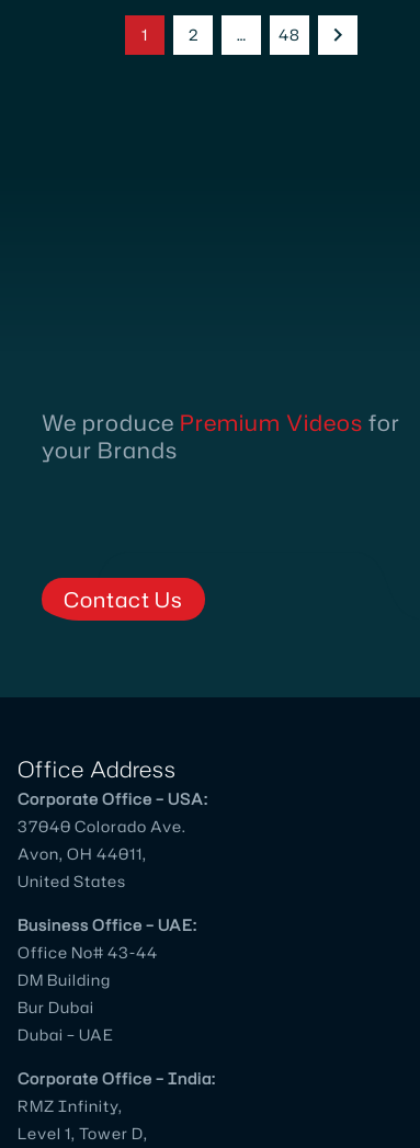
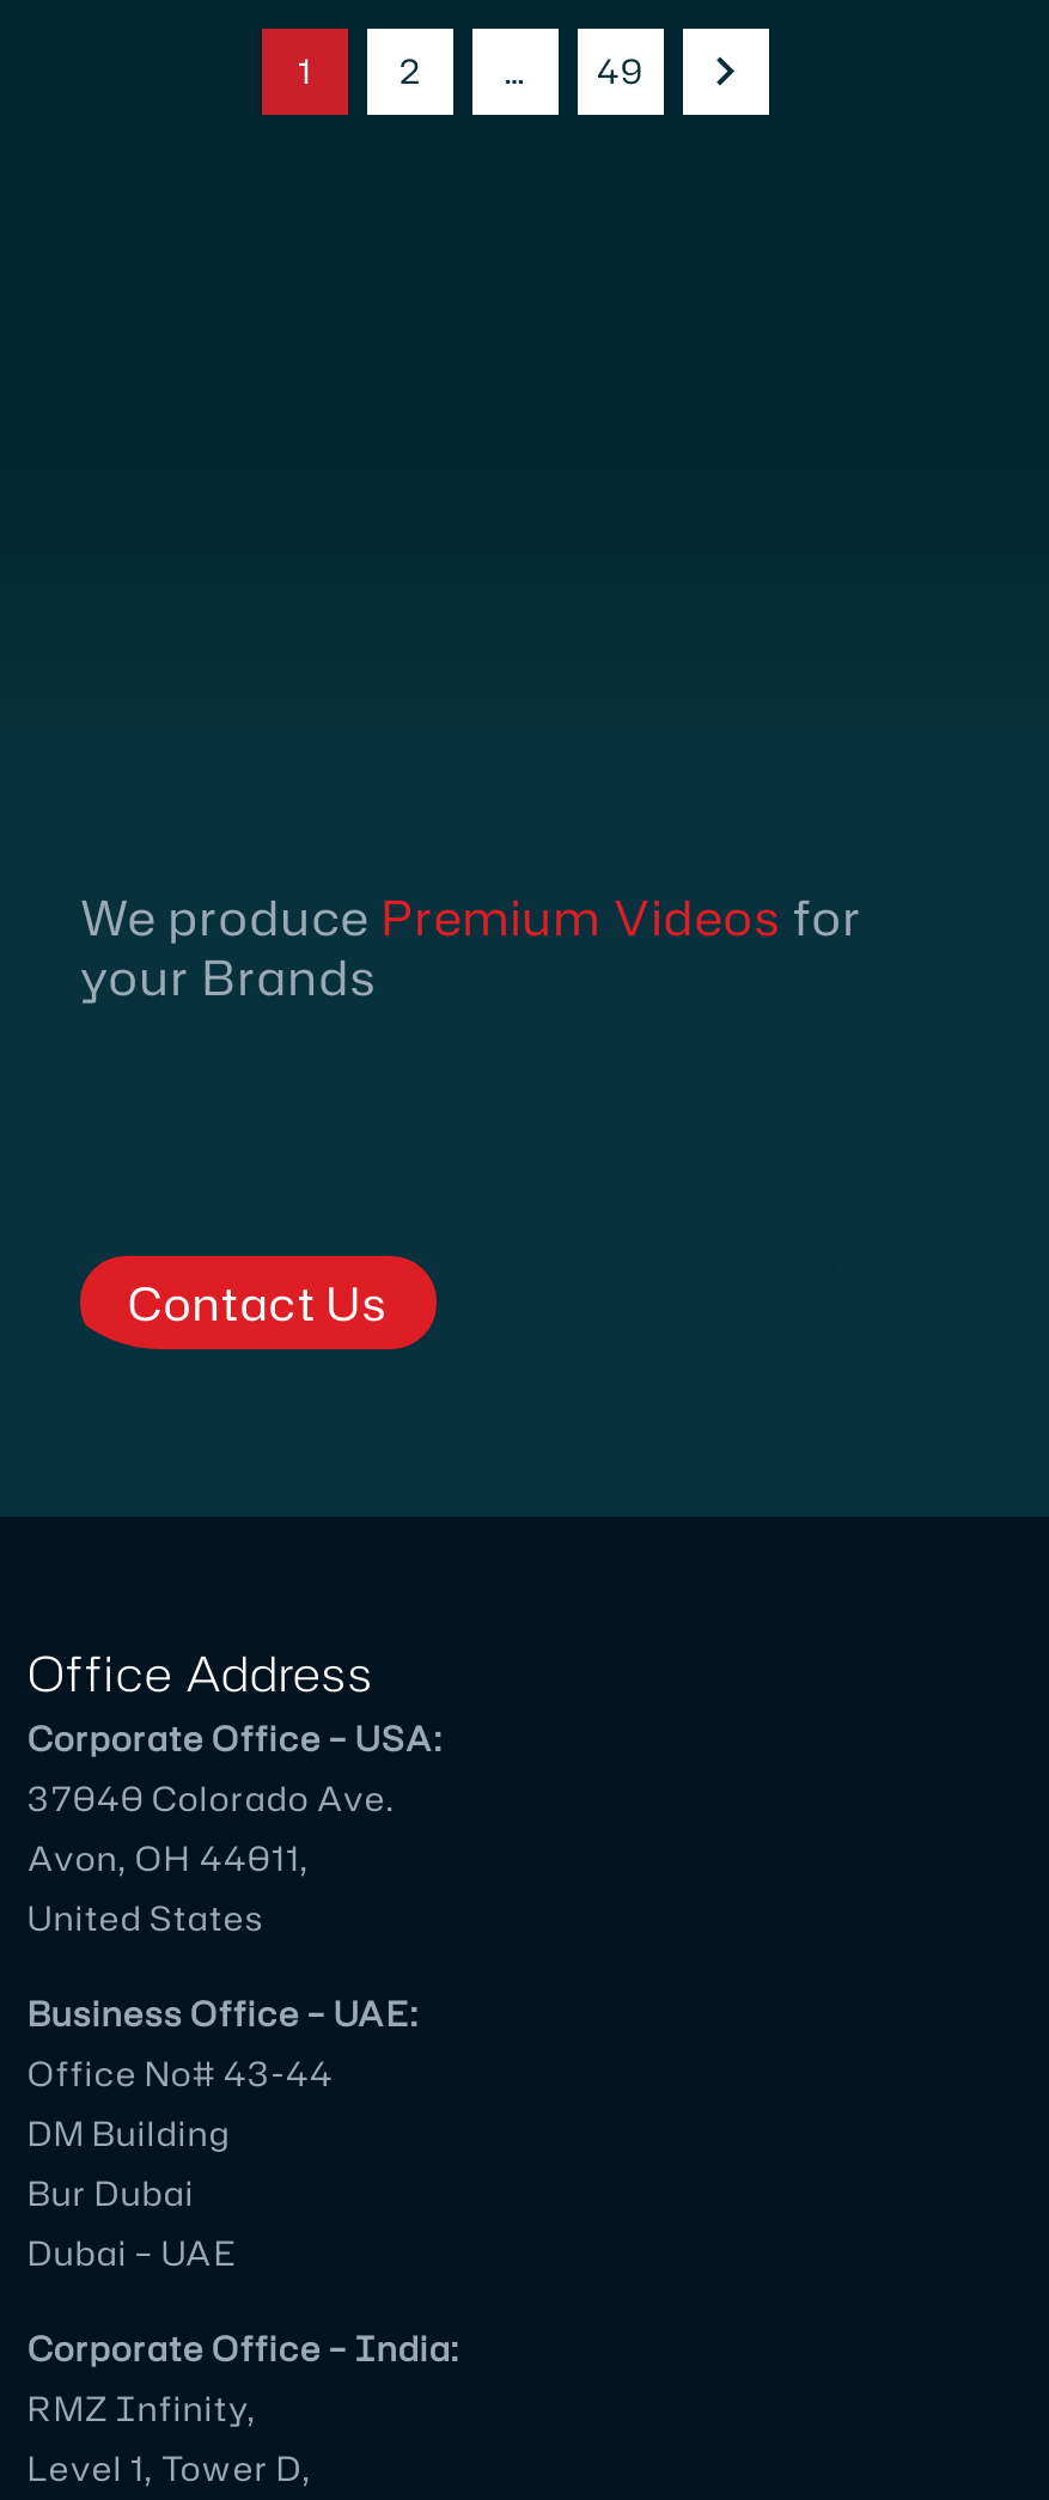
[279,24,300,45] 48 -> [597,48,645,93] 49

